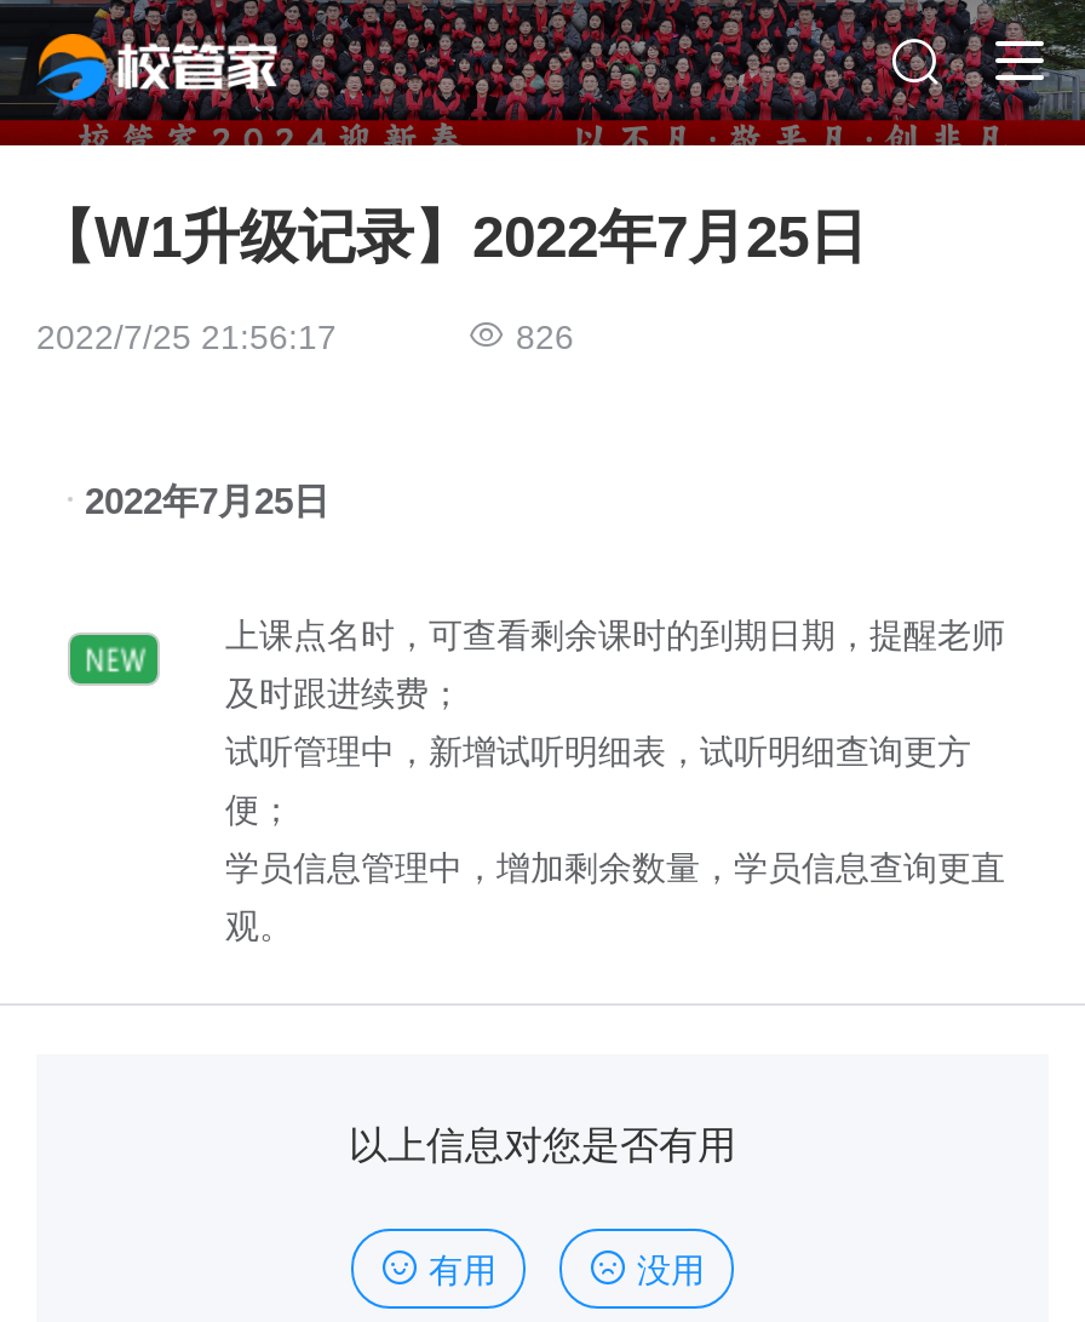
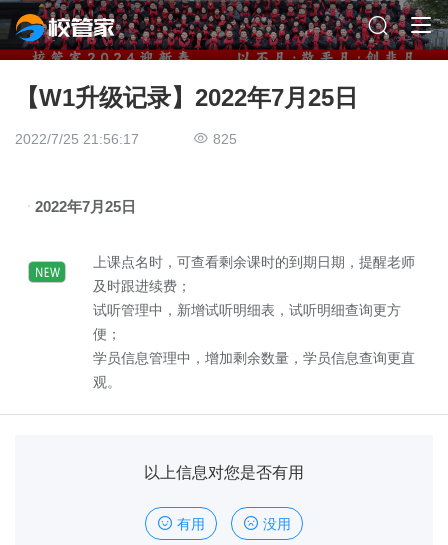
[506,317,574,356] 826 -> [209,131,237,147] 825

